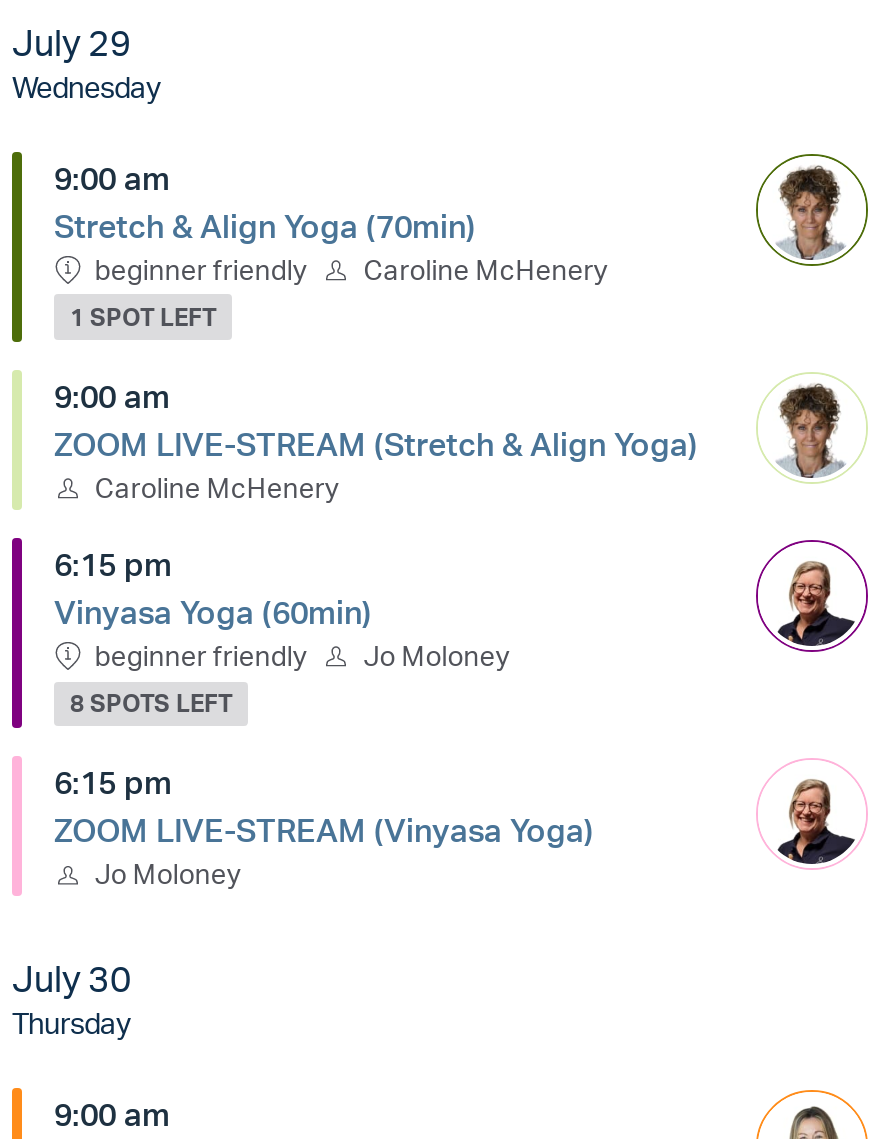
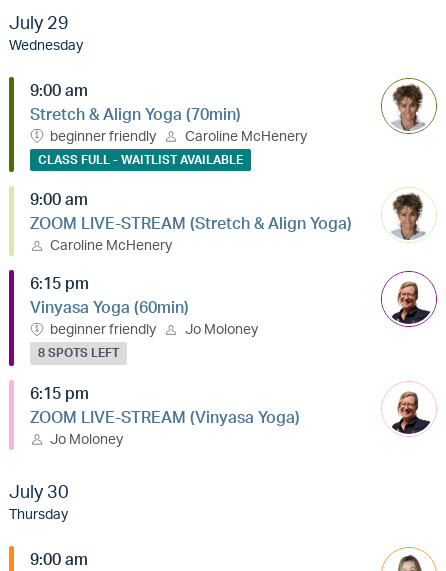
[70,301,216,331] 1 SPOT LEFT -> [38,152,243,167] CLASS FULL - WAITLIST AVAILABLE

